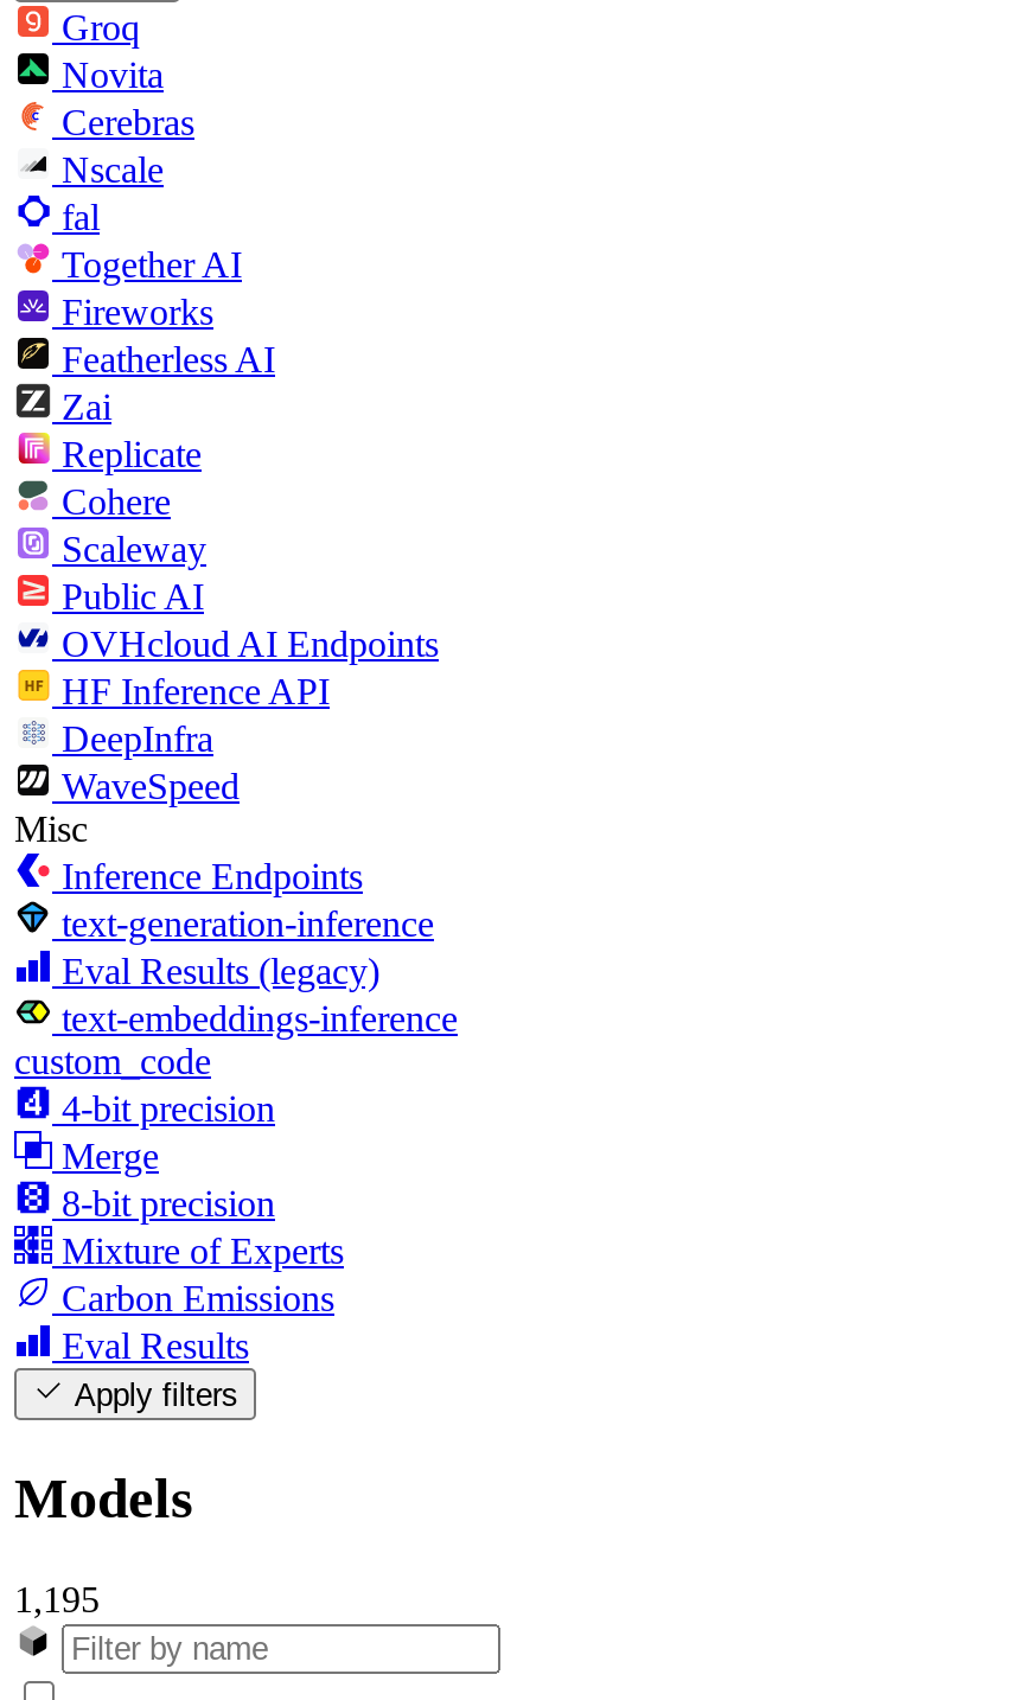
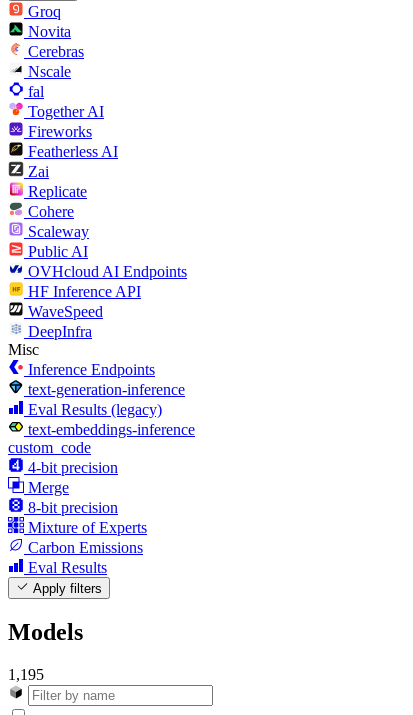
moved [62,719,213,759] -> [28,323,92,340]: DeepInfra
moved [62,766,240,806] -> [28,303,103,320]: WaveSpeed

